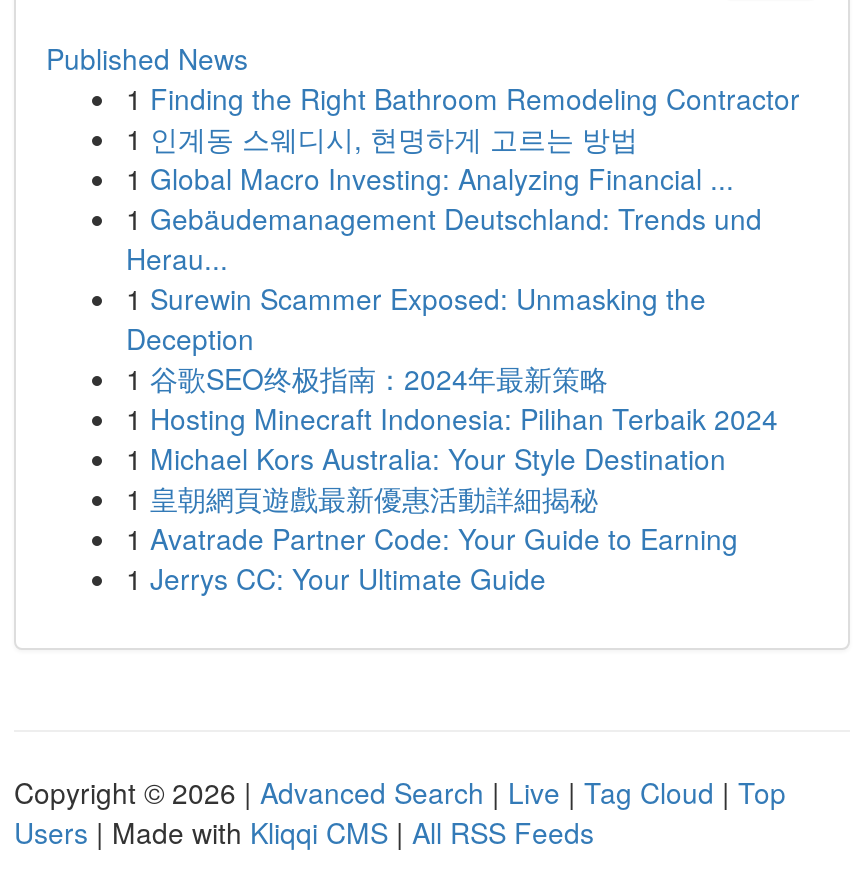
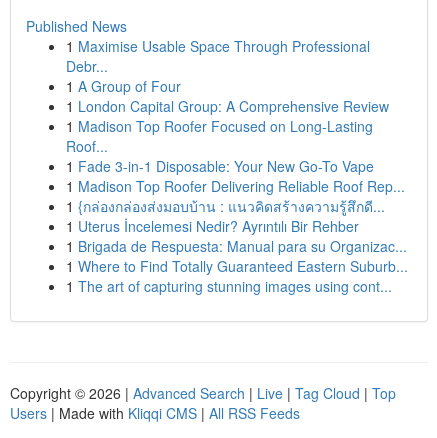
[126,78,800,598] 1 Finding the Right Bathroom Remodeling Contractor | 1 인계동 스웨디시, 현명하게 고르는 방법 | 1 Global Macro Investing: Analyzing Financial ... | 1 Gebäudemanagement Deutschland: Trends und | Herau... | 1 Surewin Scammer Exposed: Unmasking the | Deception | 1 谷歌SEO终极指南：2024年最新策略 | 1 Hosting Minecraft Indonesia: Pilihan Terbaik 2024 | 1 Michael Kors Australia: Your Style Destination | 1 皇朝網頁遊戲最新優惠活動詳細揭秘 | 1 Avatrade Partner Code: Your Guide to Earning | 1 Jerrys CC: Your Ultimate Guide -> [66,36,408,296] 1 Maximise Usable Space Through Professional | Debr... | 1 A Group of Four | 1 London Capital Group: A Comprehensive Review | 1 Madison Top Roofer Focused on Long-Lasting | Roof... | 1 Fade 3-in-1 Disposable: Your New Go-To Vape | 1 Madison Top Roofer Delivering Reliable Roof Rep... | 1 {กล่องกล่องส่งมอบบ้าน : แนวคิดสร้างความรู้สึกดี... | 1 Uterus İncelemesi Nedir? Ayrıntılı Bir Rehber | 1 Brigada de Respuesta: Manual para su Organizac... | 1 Where to Find Totally Guaranteed Eastern Suburb... | 1 The art of capturing stunning images using cont...

